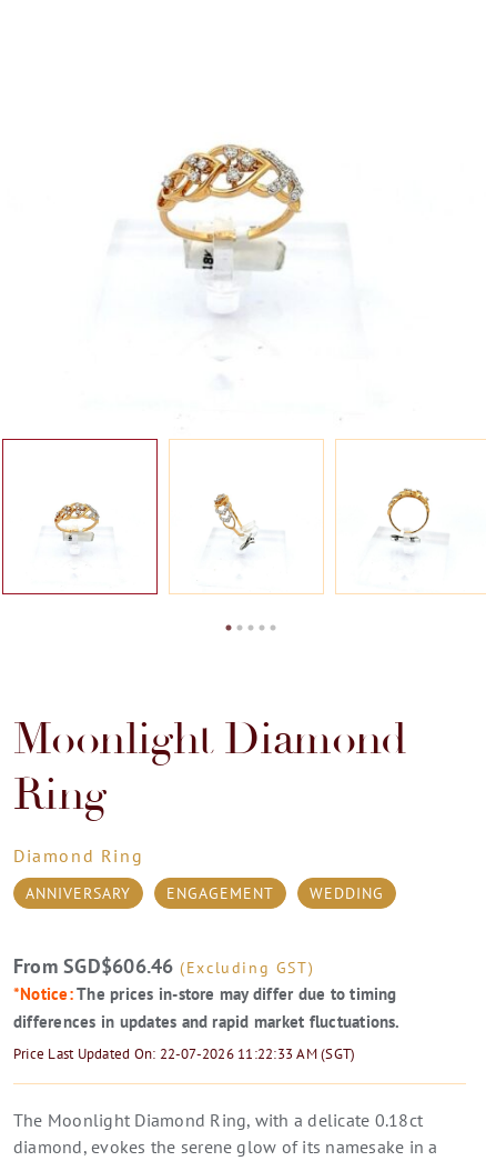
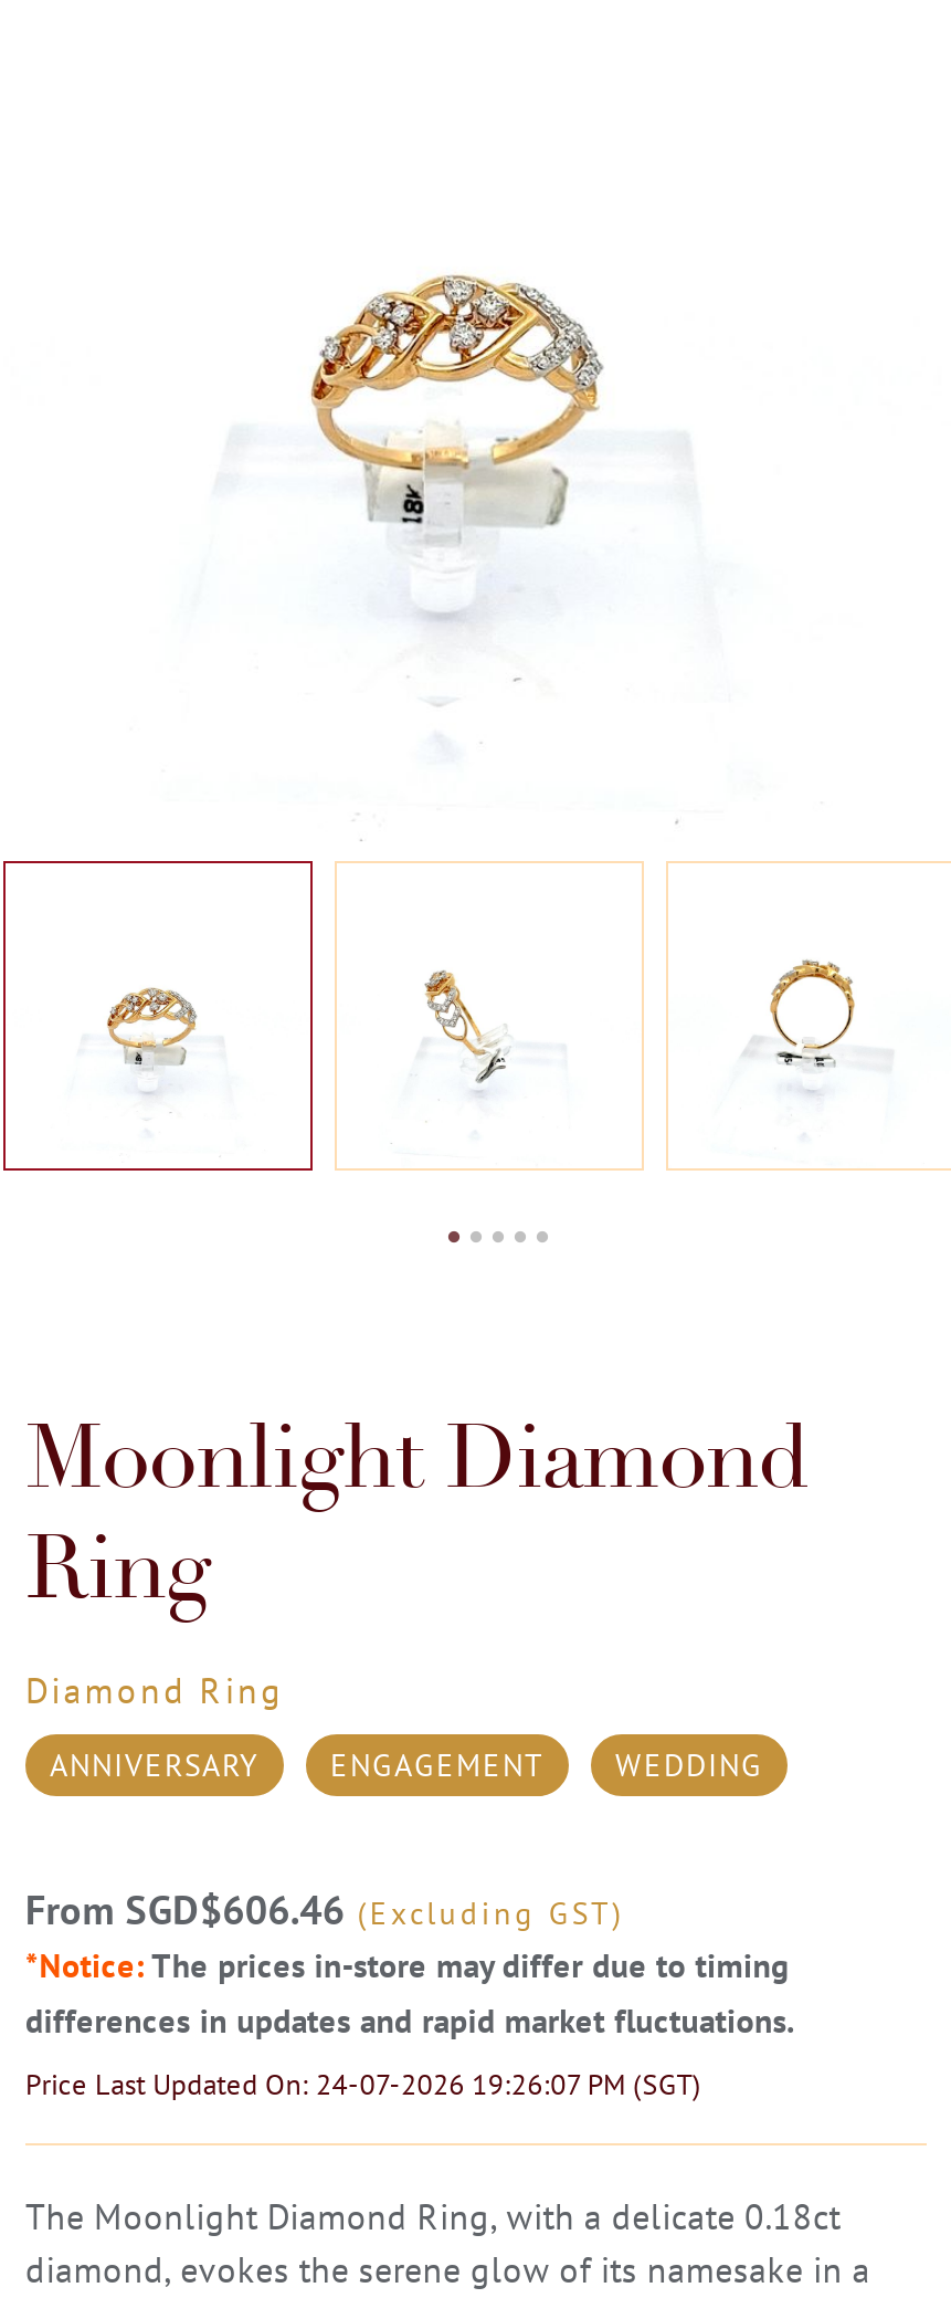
[13,1044,355,1063] Price Last Updated On: 22-07-2026 11:22:33 AM (SGT) -> [25,2066,702,2103] Price Last Updated On: 24-07-2026 19:26:07 PM (SGT)

